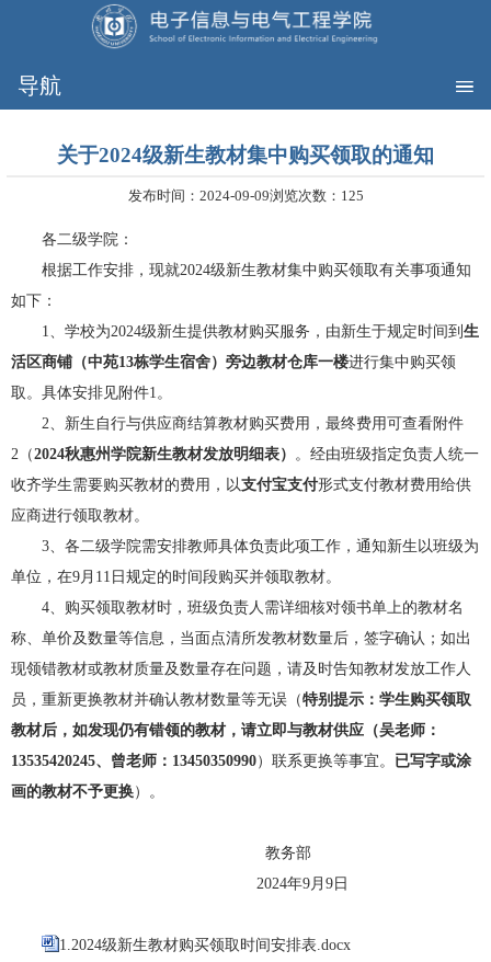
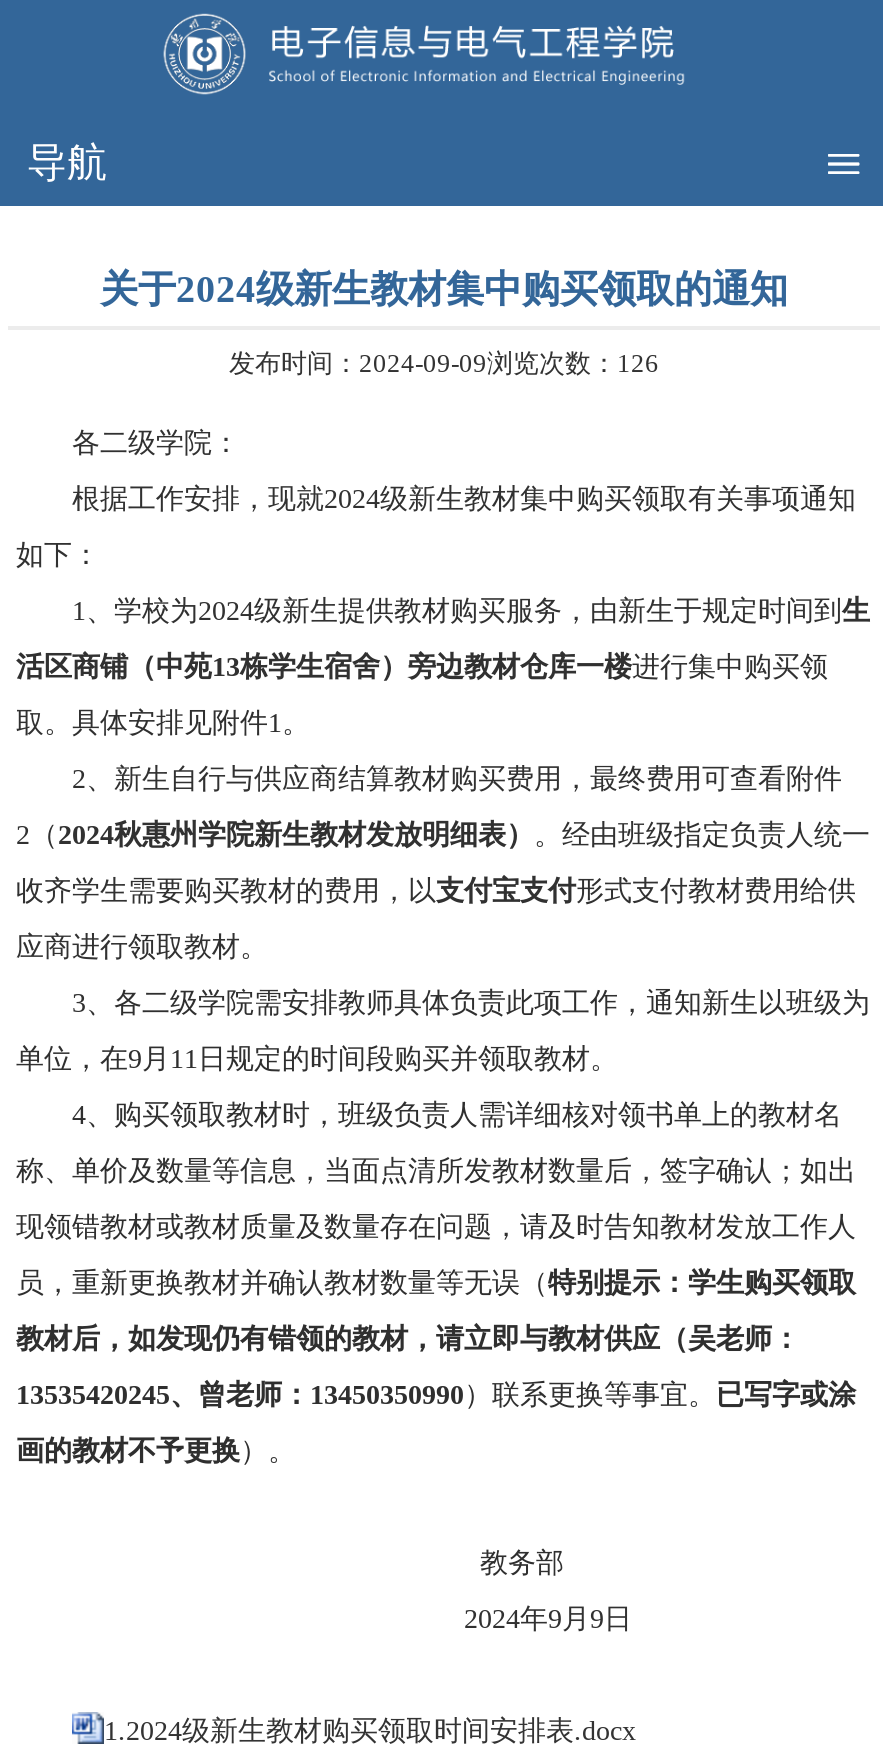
[128,187,363,204] 发布时间：2024-09-09浏览次数：125 -> [229,348,659,378] 发布时间：2024-09-09浏览次数：126

